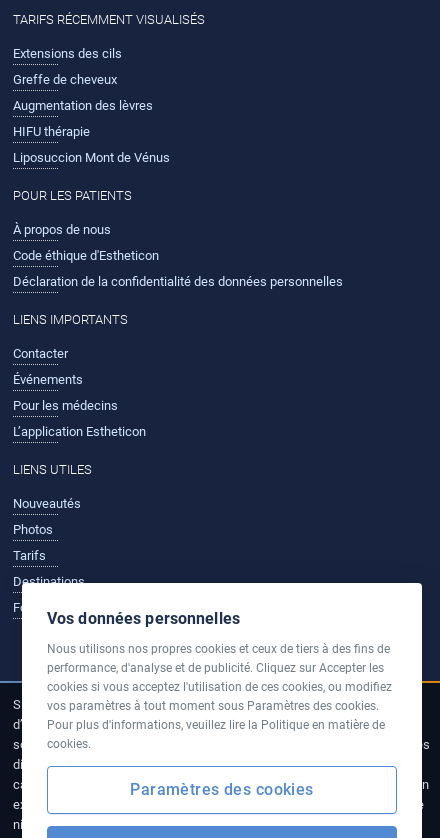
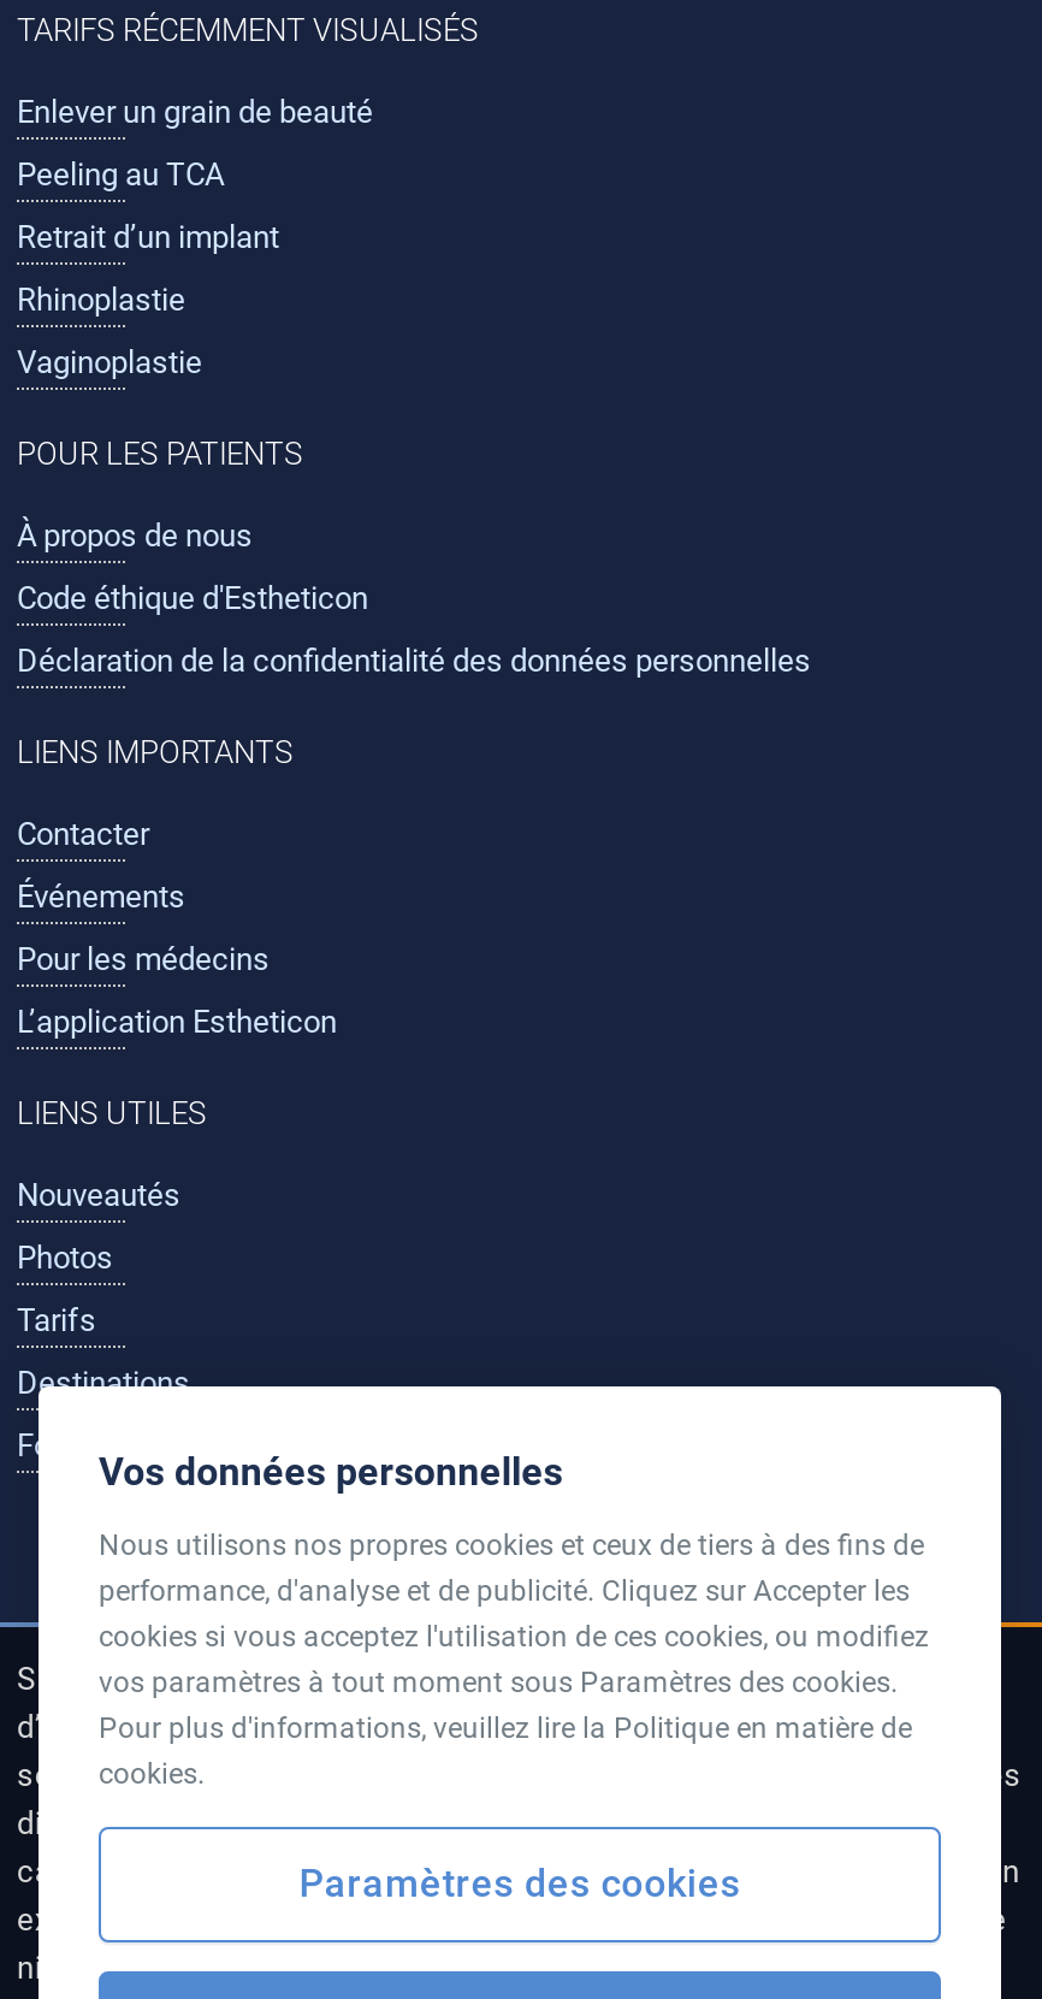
[13,46,122,61] Extensions des cils -> [17,94,373,130] Enlever un grain de beauté
[13,72,117,87] Greffe de cheveux -> [17,156,224,193] Peeling au TCA
[13,98,153,113] Augmentation des lèvres -> [17,219,279,255] Retrait d’un implant
[13,124,90,139] HIFU thérapie -> [17,282,185,318] Rhinoplastie
[13,150,170,165] Liposuccion Mont de Vénus -> [17,344,202,380] Vaginoplastie

